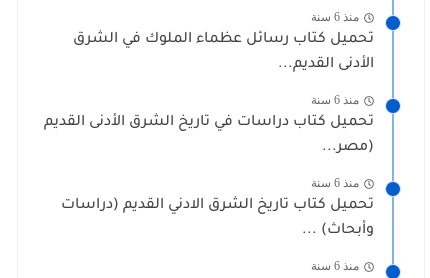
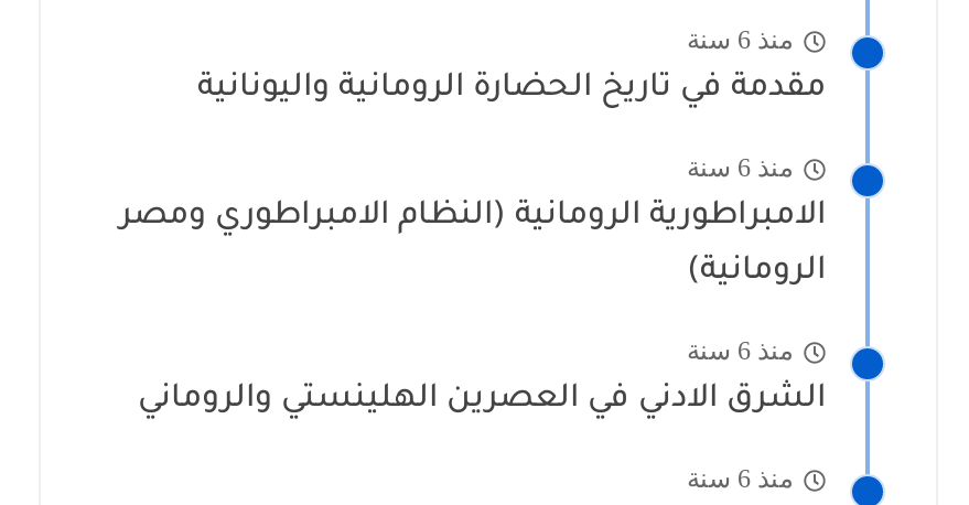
[73,32,374,73] تحميل كتاب رسائل عظماء الملوك في الشرق | الأدنى القديم... -> [197,73,826,108] مقدمة في تاريخ الحضارة الرومانية واليونانية
[44,115,374,131] تحميل كتاب دراسات في تاريخ الشرق الأدنى القديم -> [120,201,826,236] الامبراطورية الرومانية (النظام الامبراطوري ومصر
[322,140,374,156] (مصر... -> [687,256,826,291] الرومانية)
[61,198,374,239] تحميل كتاب تاريخ الشرق الادني القديم (دراسات | وأبحاث) ... -> [138,384,826,419] الشرق الادني في العصرين الهلينستي والروماني

